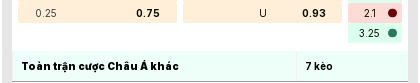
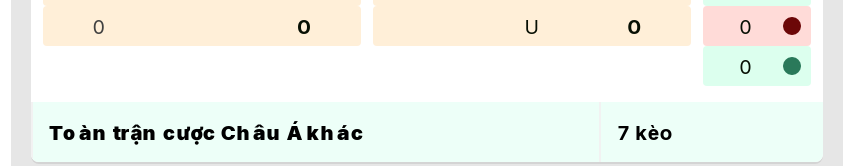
[35,6,57,18] 0.25 -> [93,13,107,37] 0
[136,6,160,18] 0.75 -> [297,13,311,37] 0
[302,6,326,18] 0.93 -> [627,13,641,37] 0
[364,6,376,18] 2.1 -> [739,13,753,37] 0
[359,26,380,38] 3.25 -> [739,53,753,77] 0

